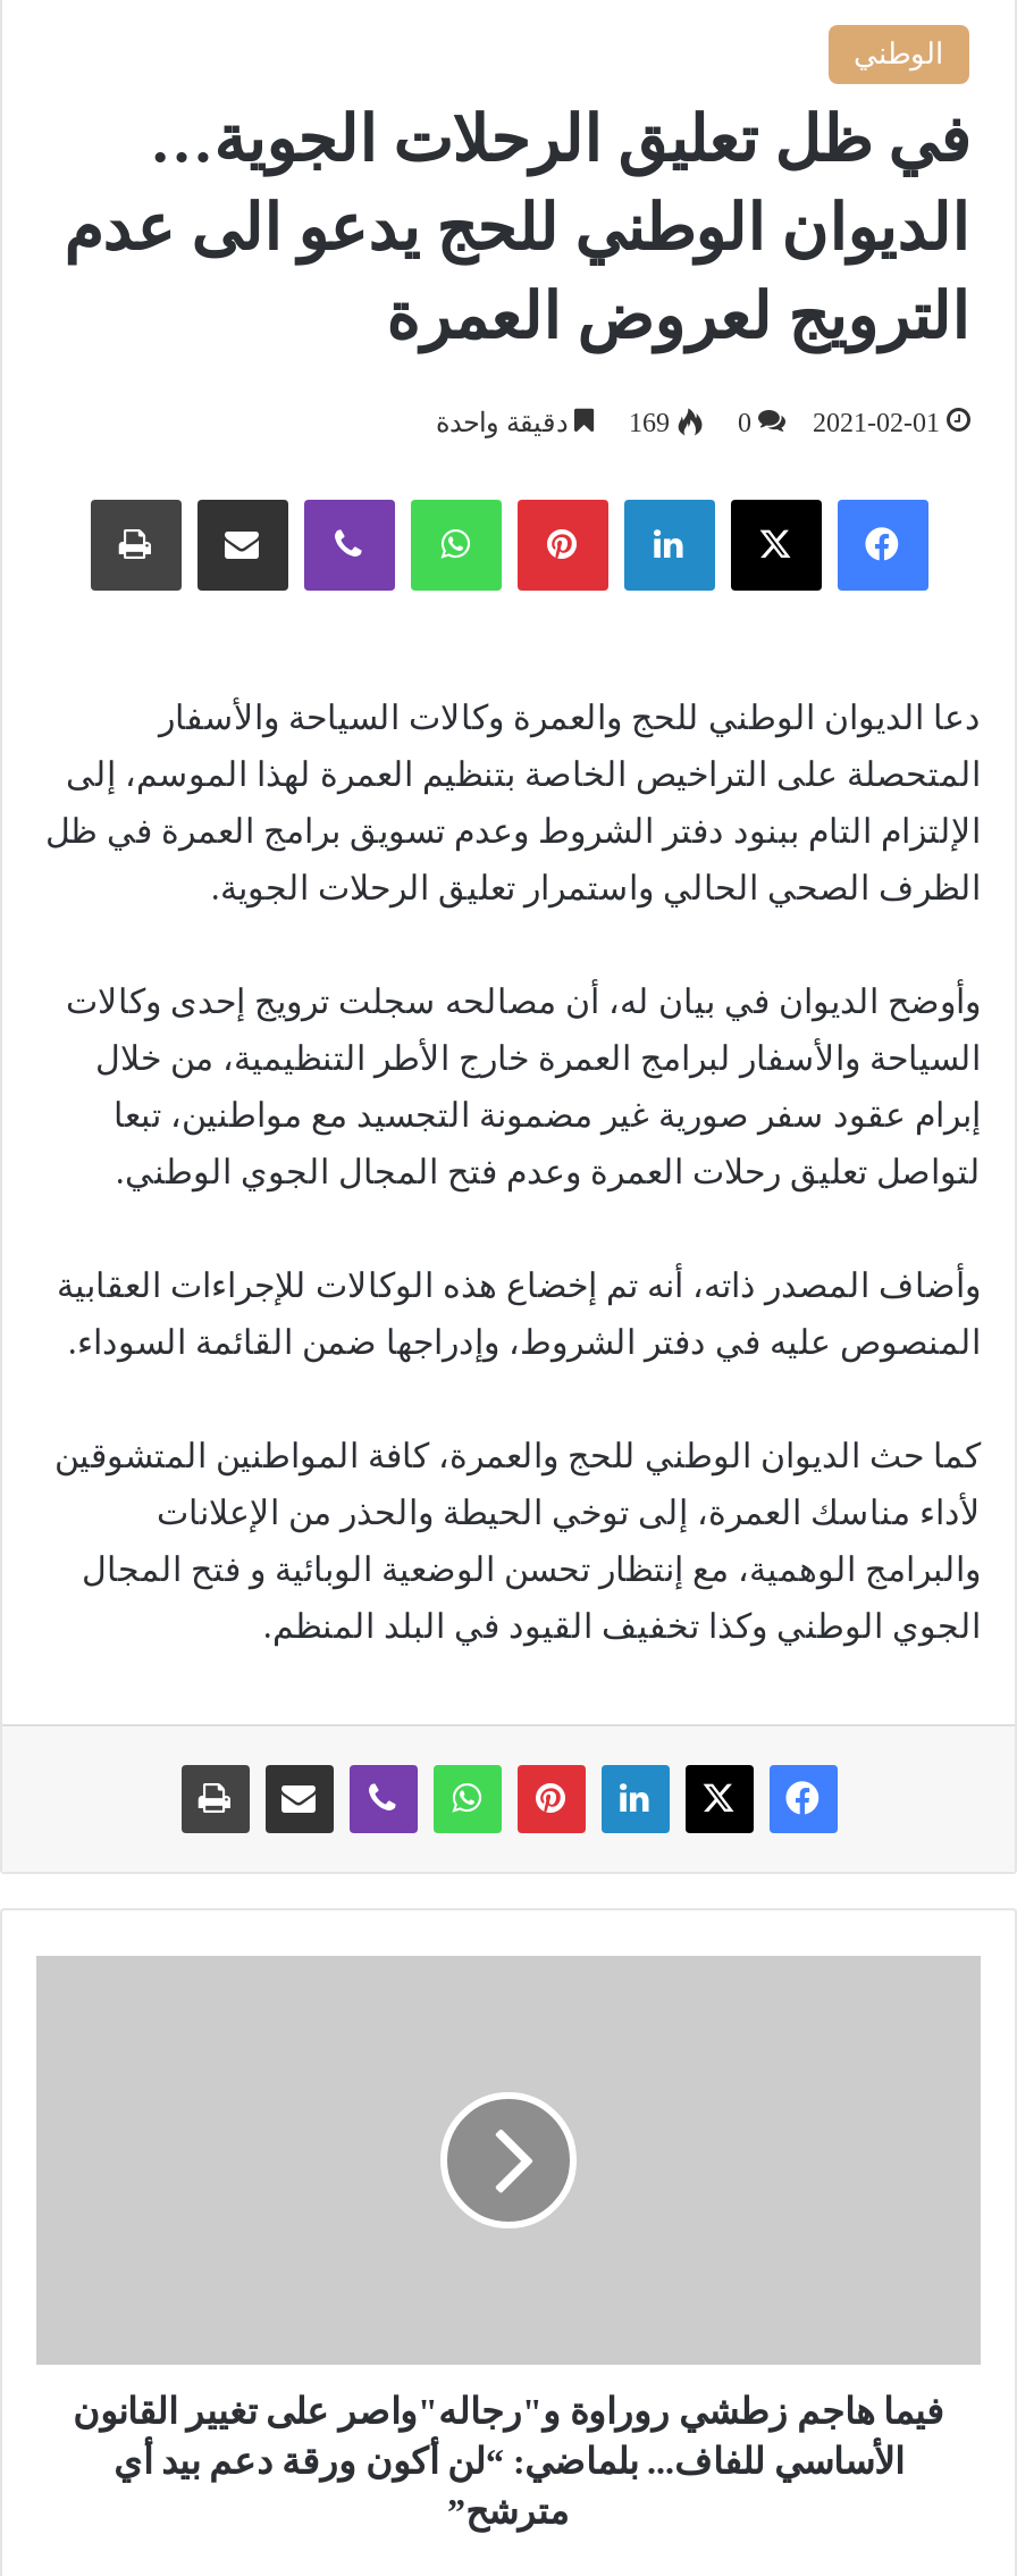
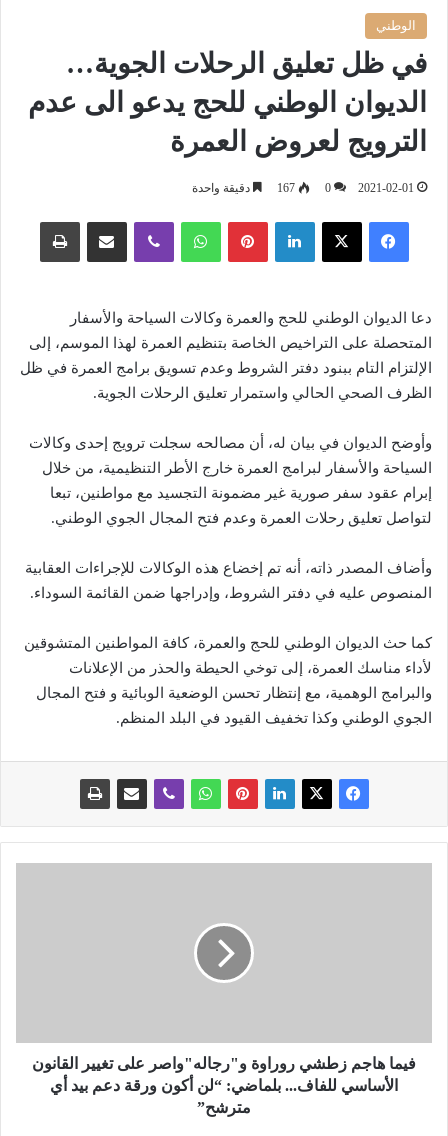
[436,408,670,439] 169 دقيقة واحدة -> [192,181,295,195] 167 دقيقة واحدة

